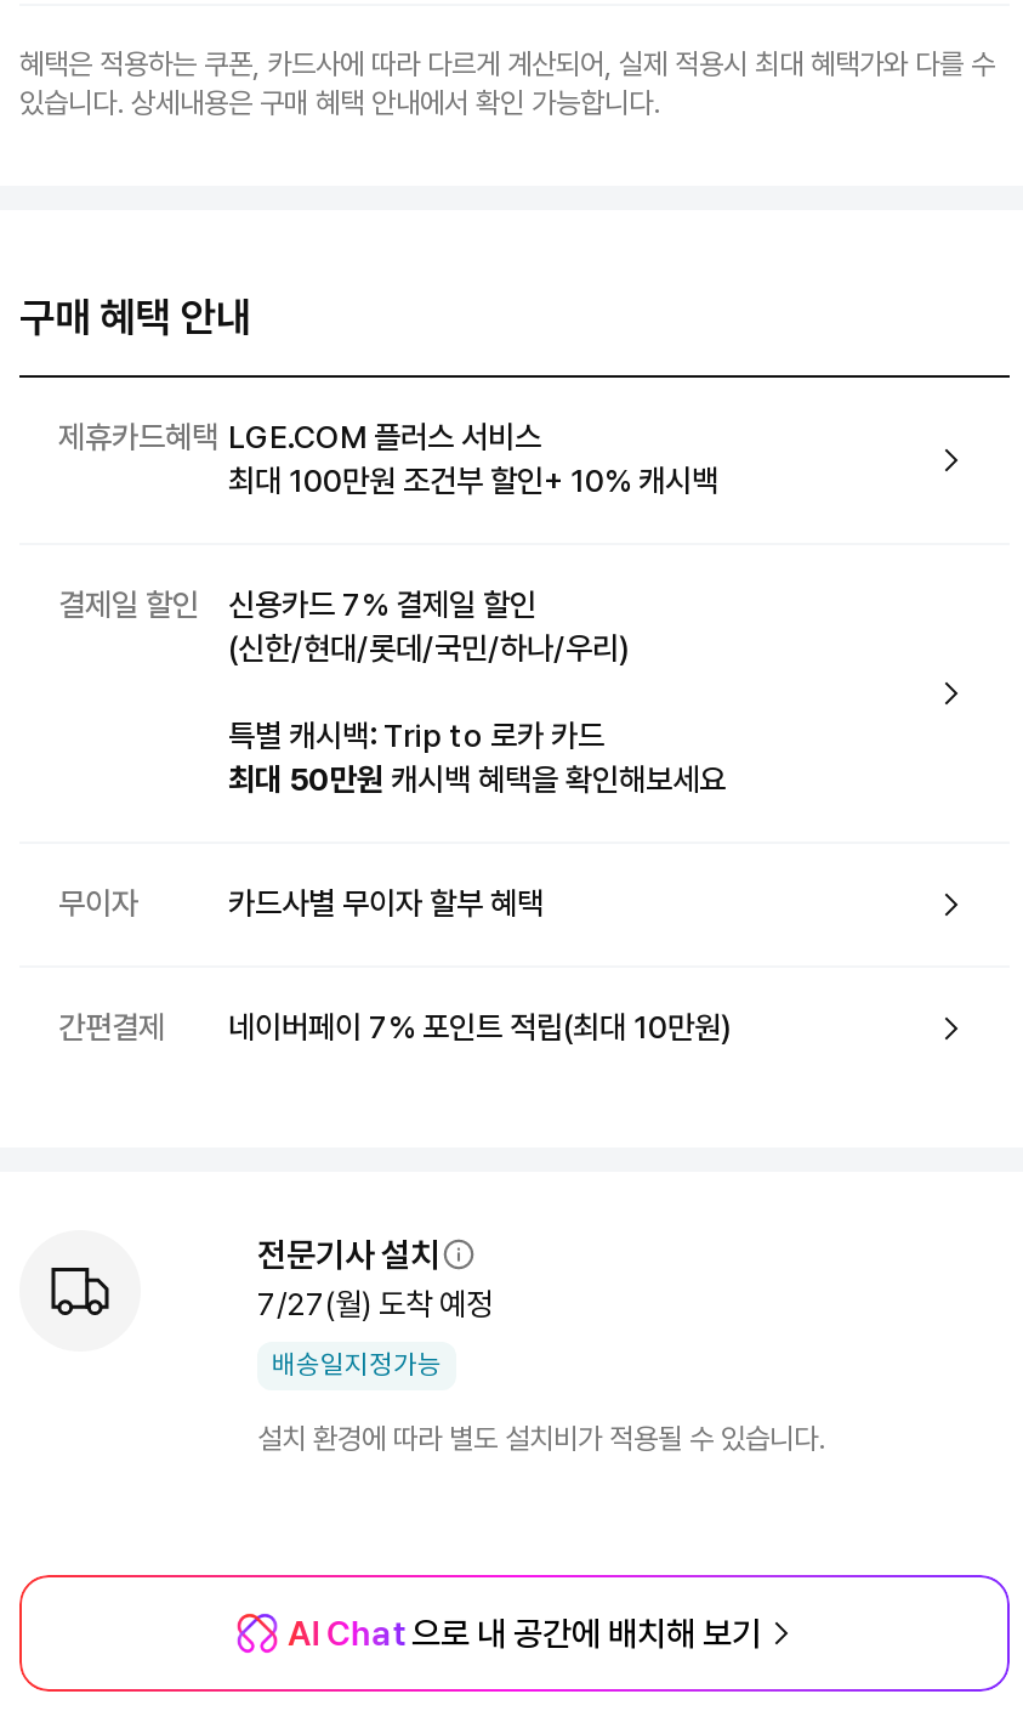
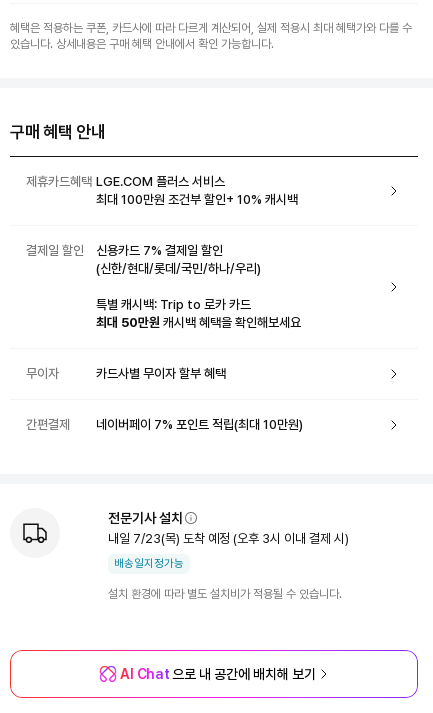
[257,1286,493,1322] 7/27(월) 도착 예정 -> [108,531,349,546] 내일 7/23(목) 도착 예정 (오후 3시 이내 결제 시)

